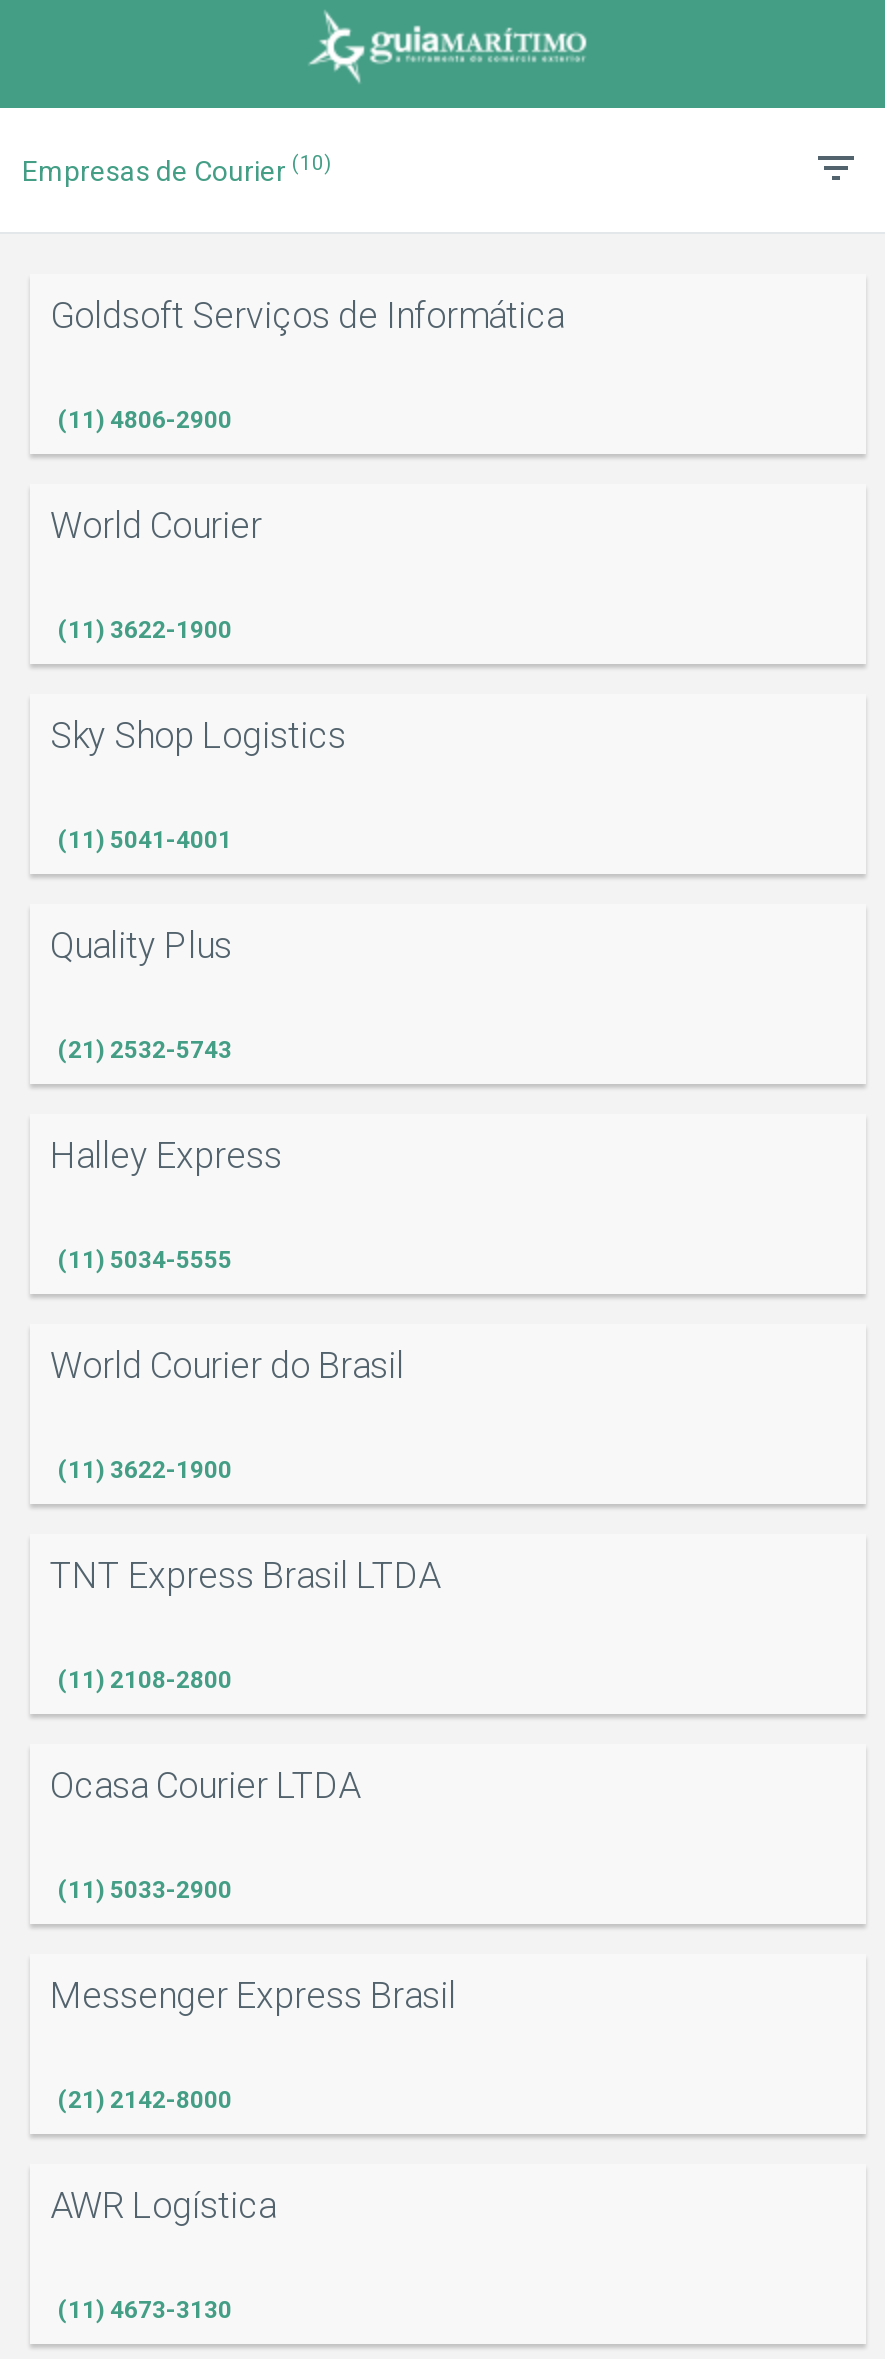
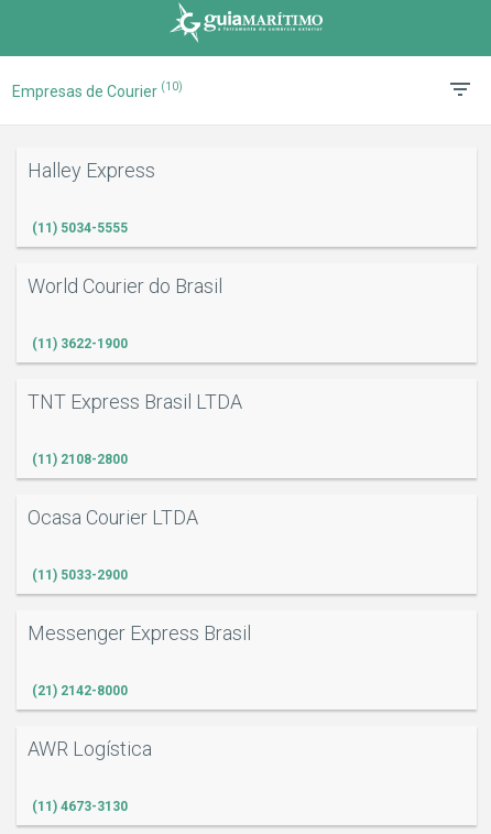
[50,293,564,1063] Goldsoft Serviços de Informática | (11) 4806-2900 | World Courier | (11) 3622-1900 | Sky Shop Logistics | (11) 5041-4001 | Quality Plus | (21) 2532-5743 -> none

